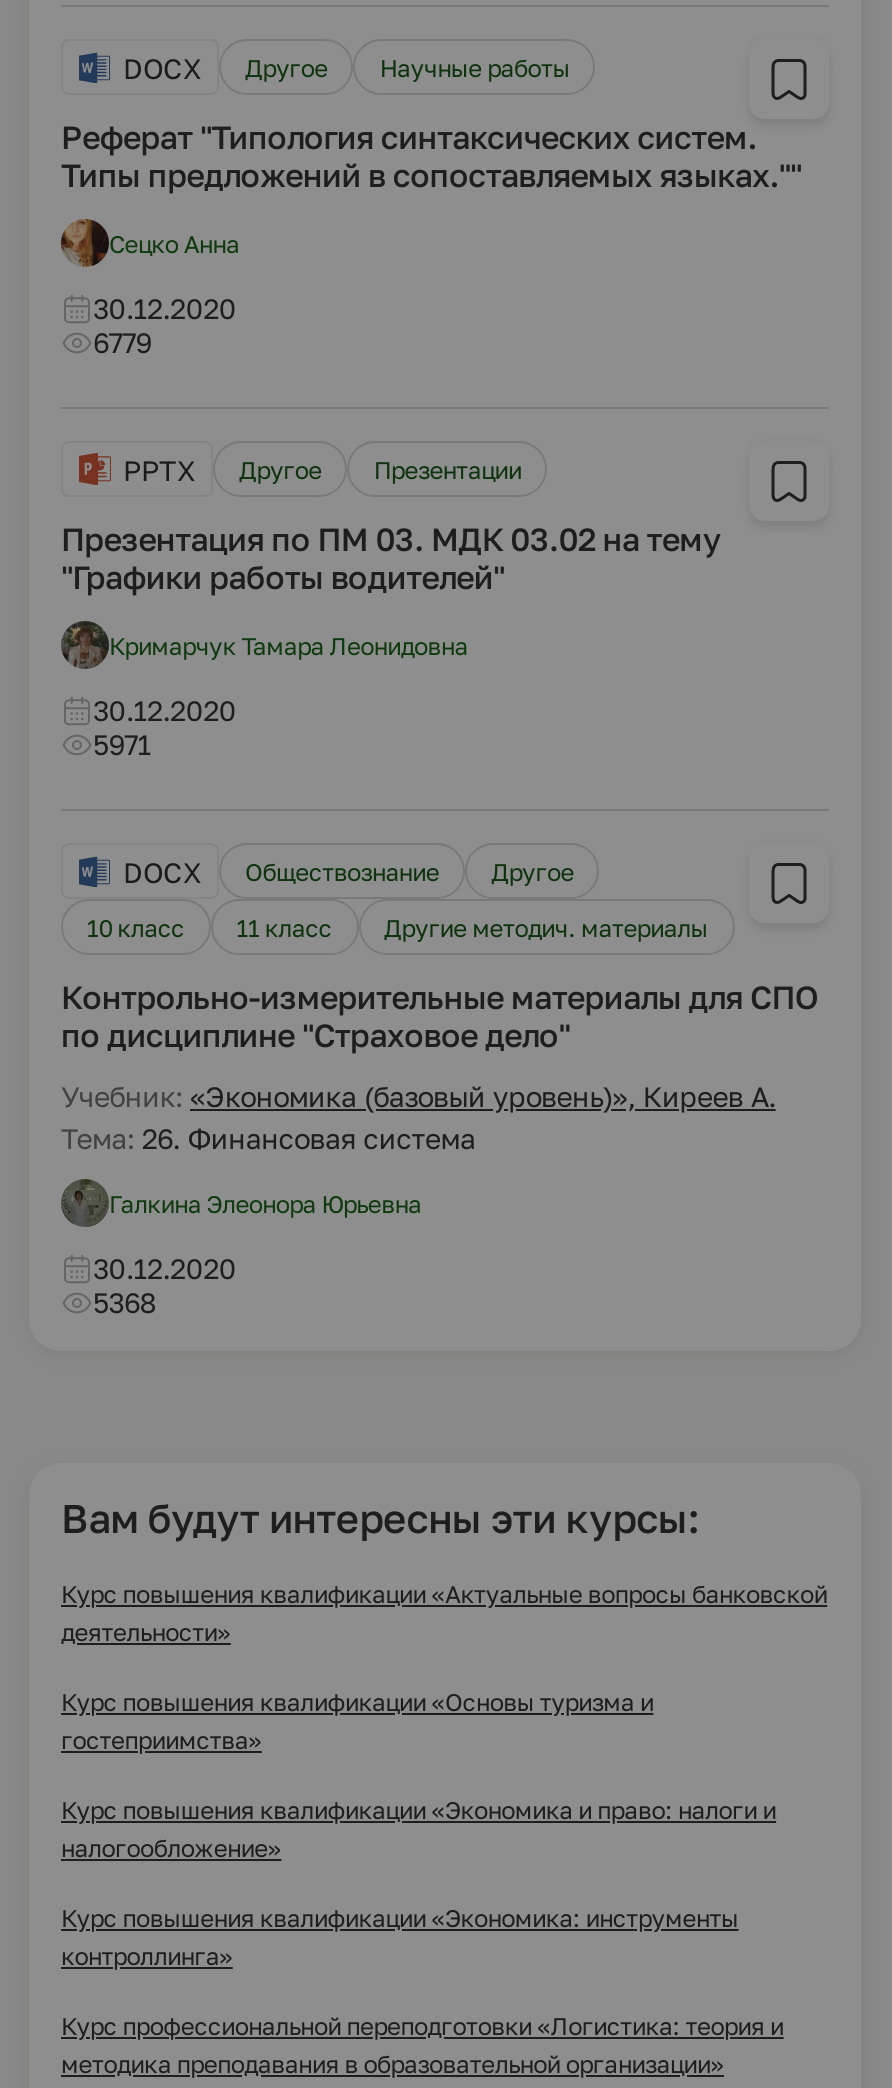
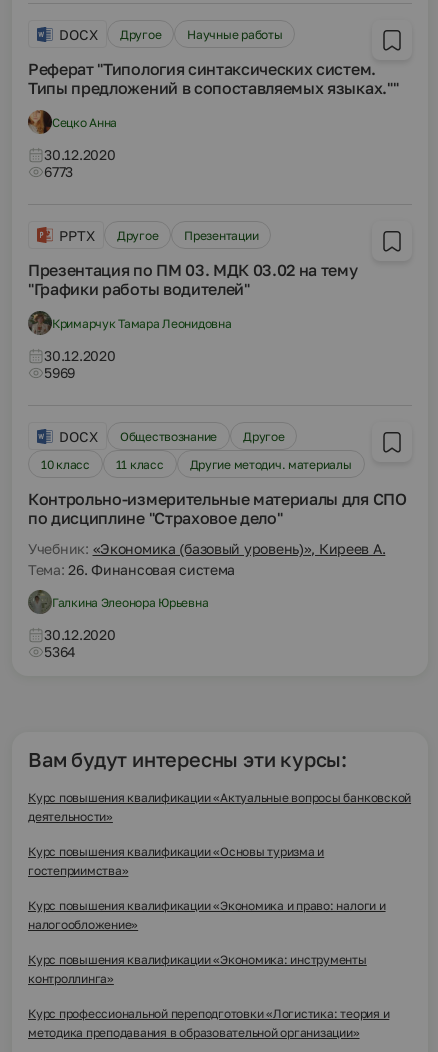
[93,325,151,359] 6779 -> [44,163,73,180] 6773
[93,727,151,761] 5971 -> [44,364,75,381] 5969
[93,1285,157,1319] 5368 -> [44,643,76,660] 5364

